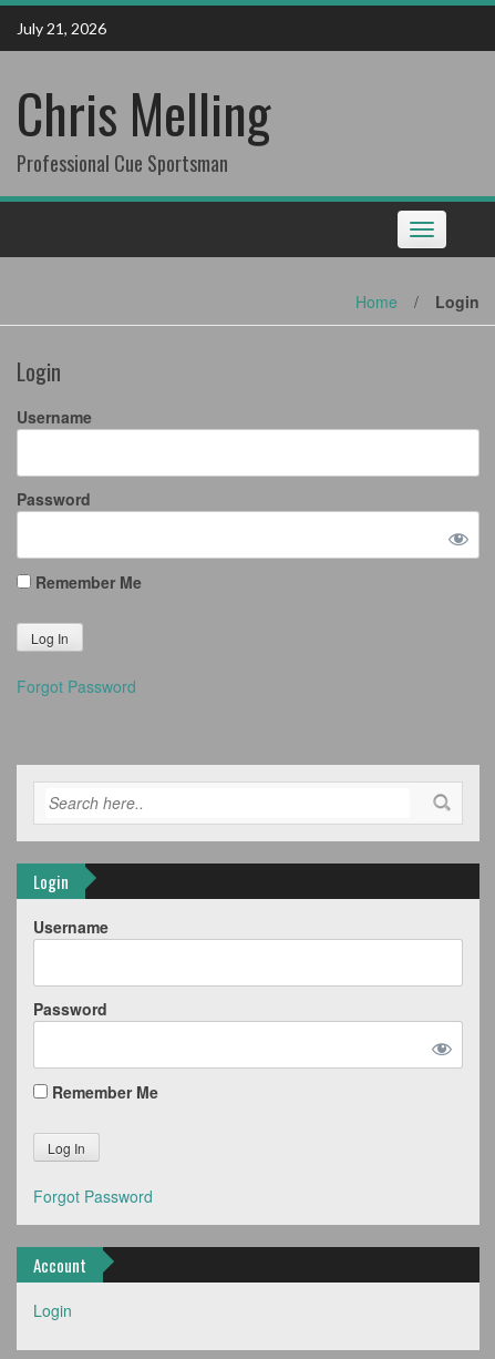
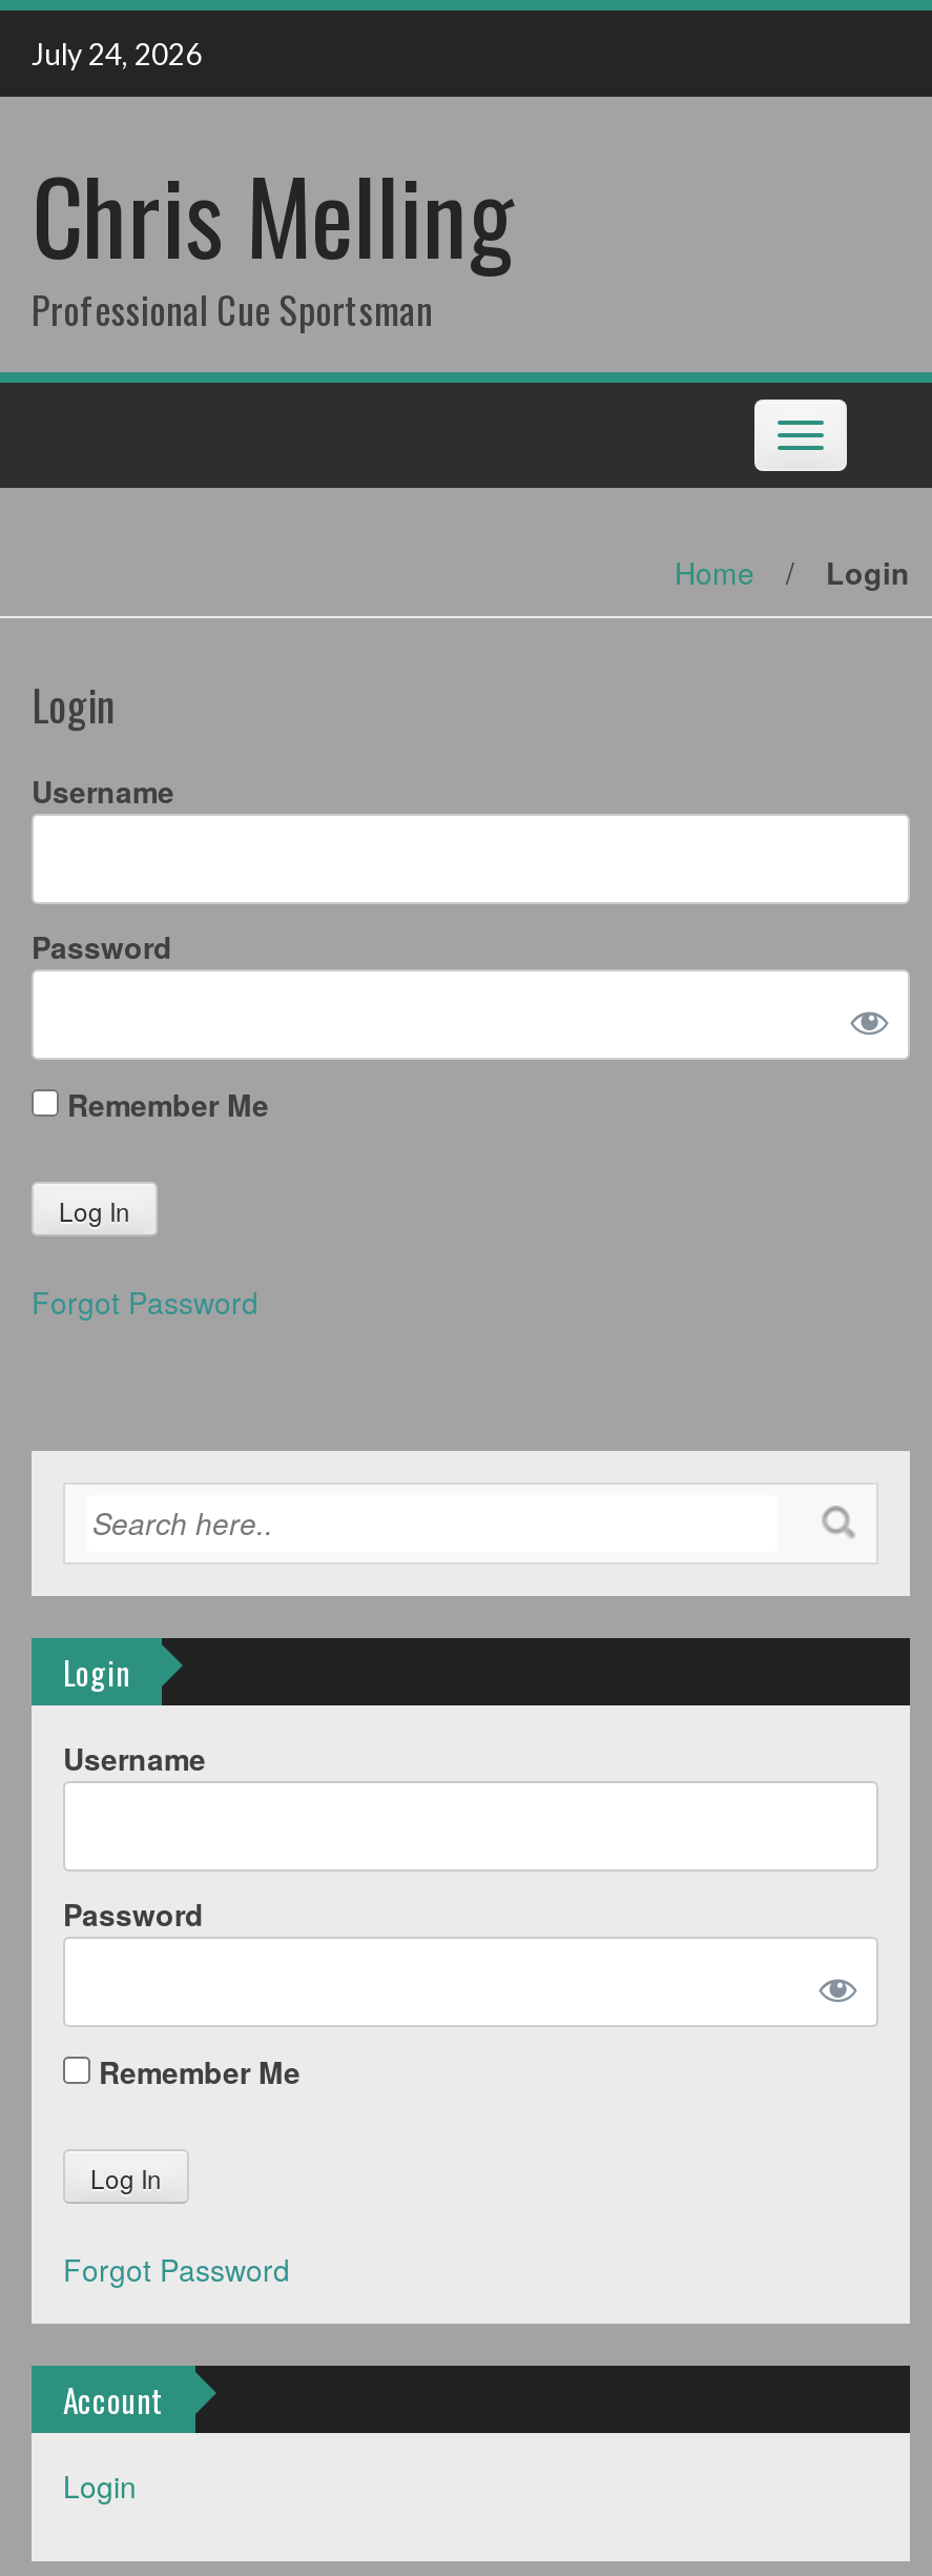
[17,19,106,38] July 21, 2026 -> [32,36,202,71] July 24, 2026

